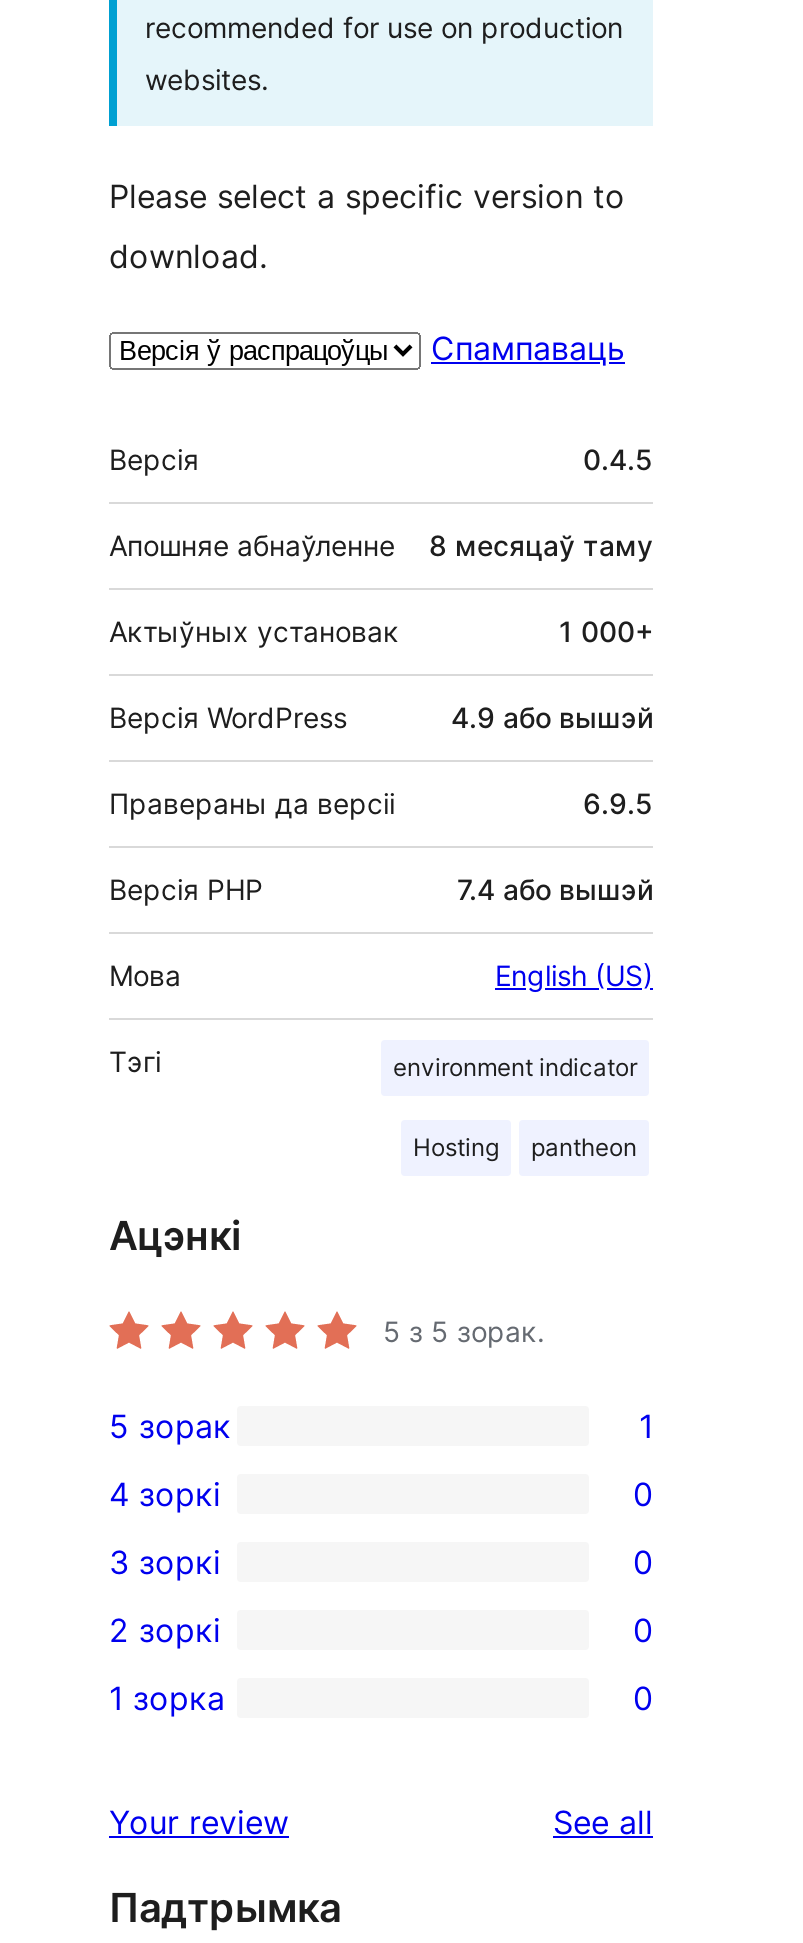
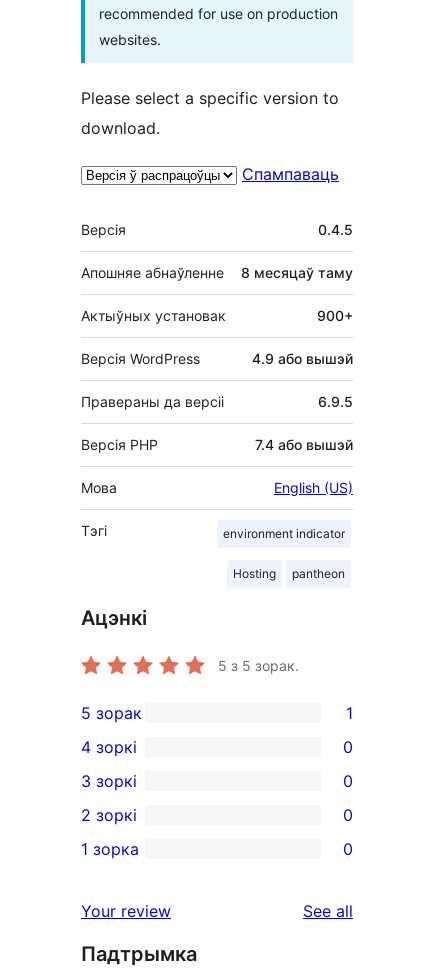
[559,613,653,647] 1 000+ -> [317,307,353,324] 900+

